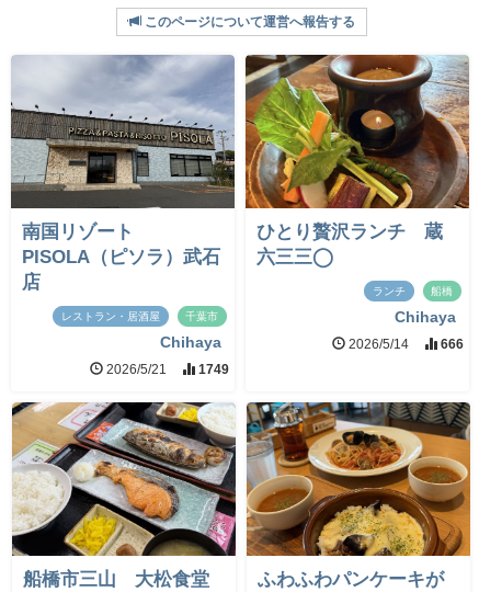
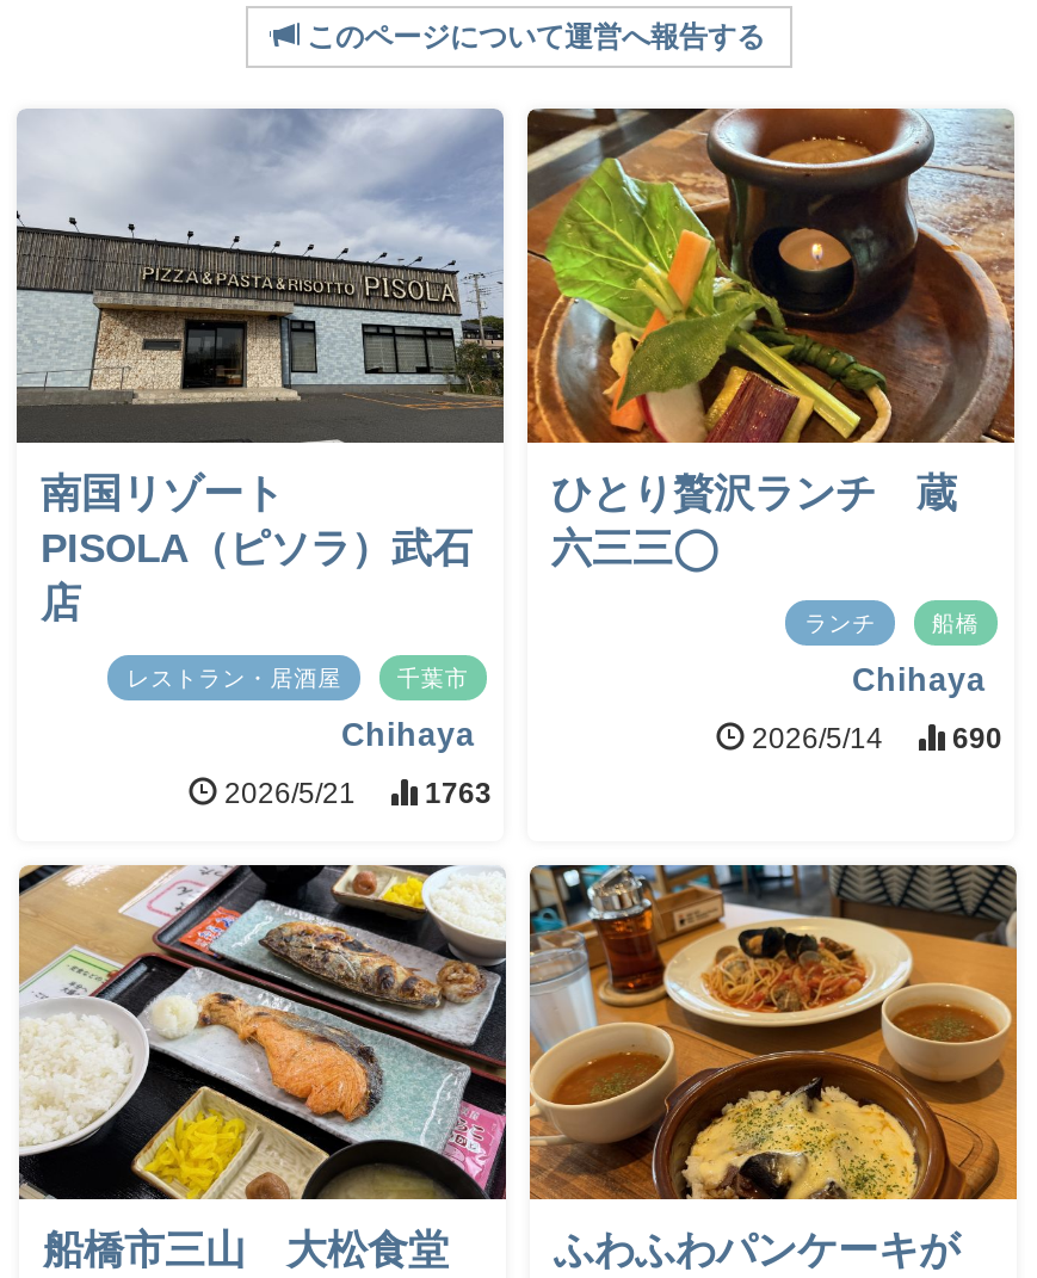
[345,336,464,352] 2026/5/14 666 -> [745,721,1002,755] 2026/5/14 690
[103,362,229,377] 2026/5/21 1749 -> [217,776,492,810] 2026/5/21 1763

